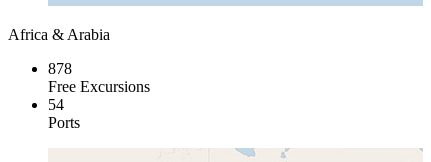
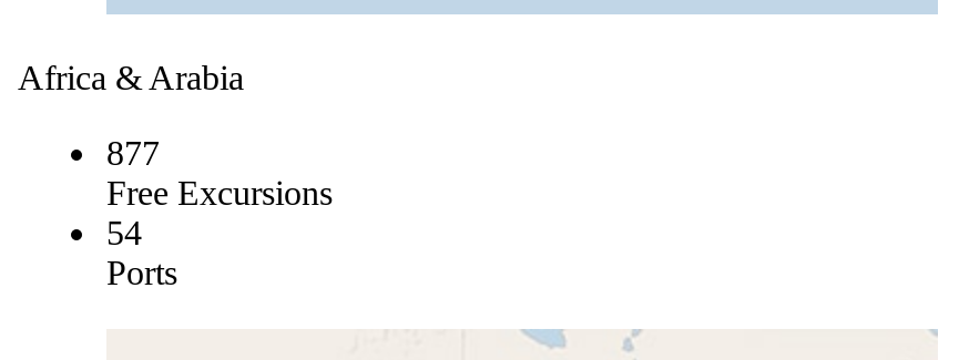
[48,60,72,77] 878 -> [106,134,160,171] 877

